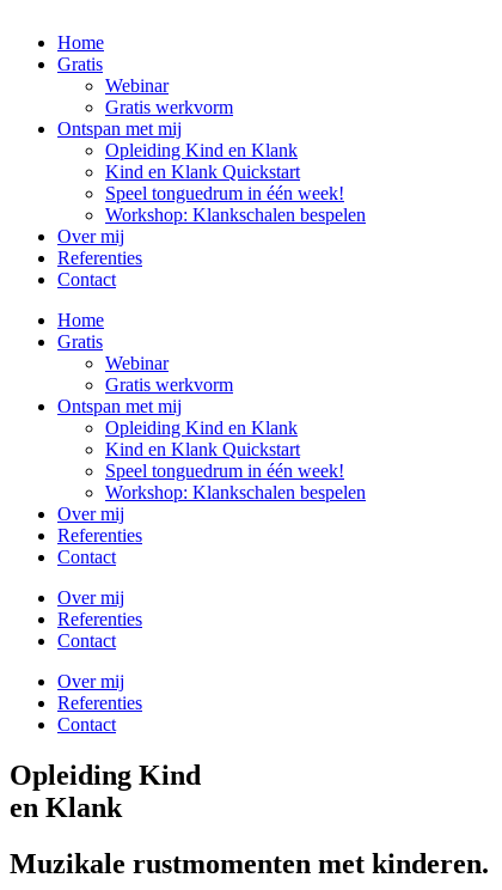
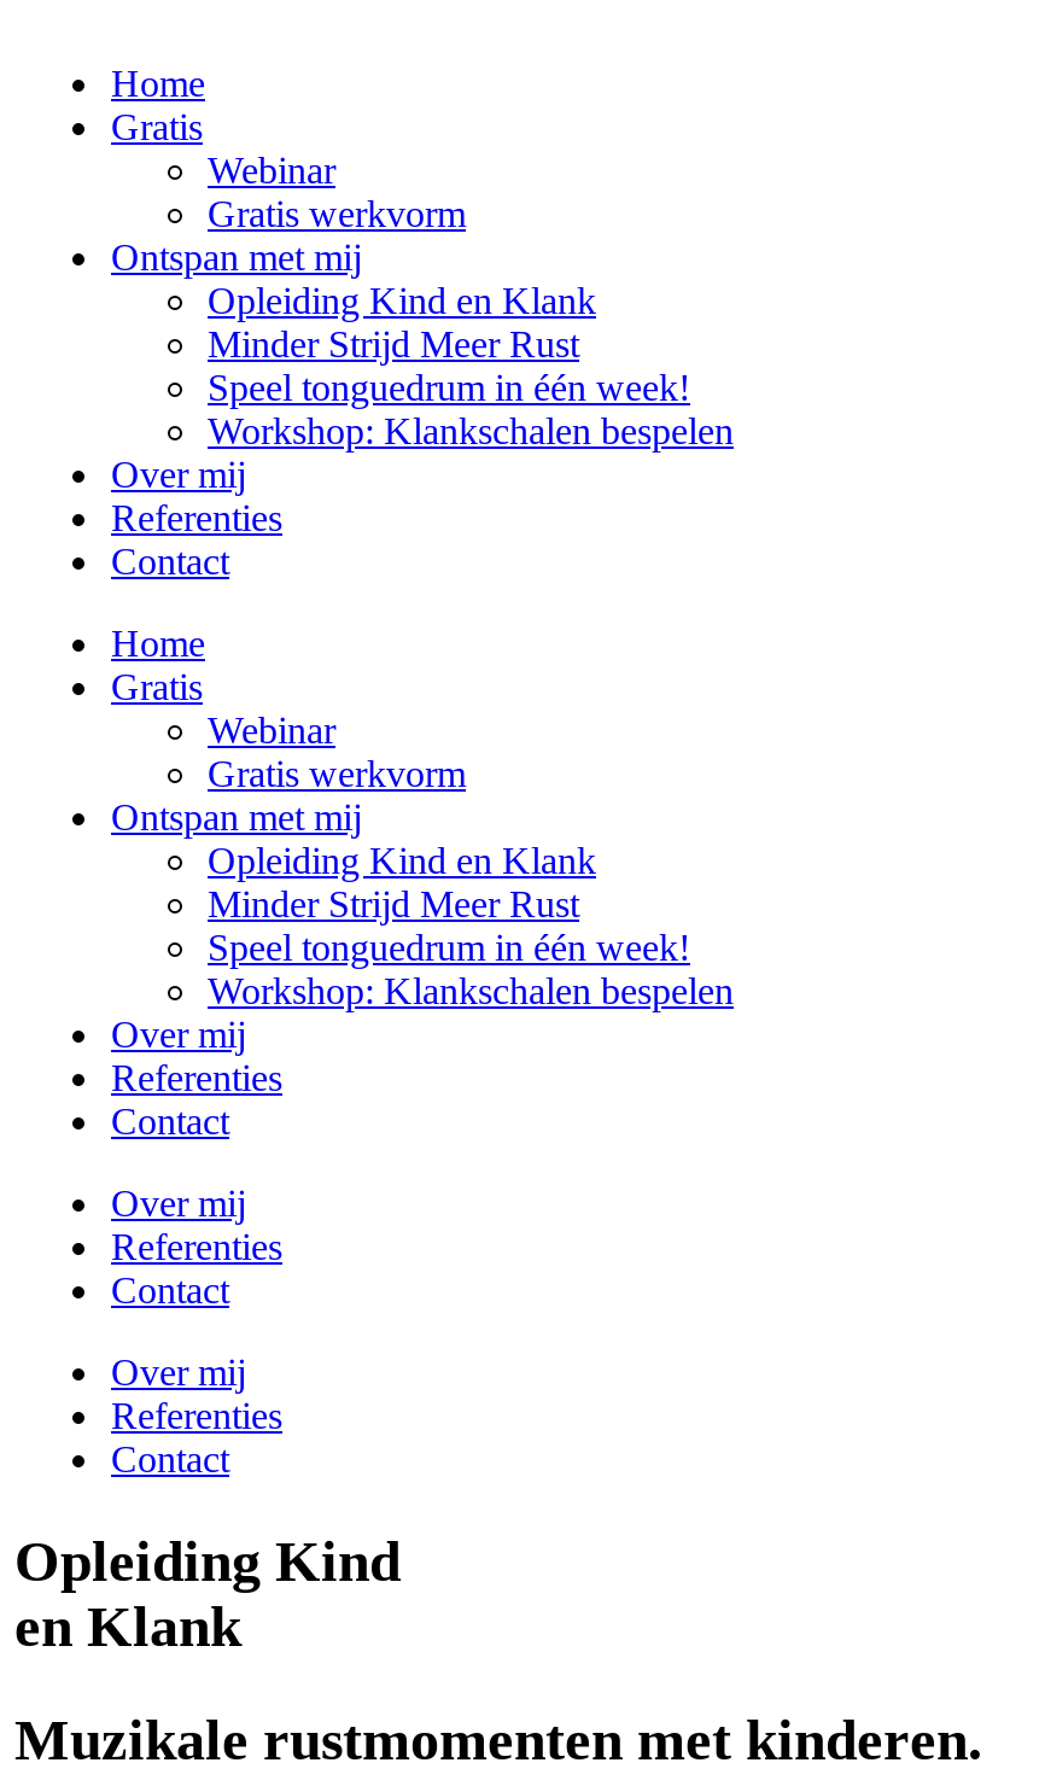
[105,161,300,182] Kind en Klank Quickstart -> [208,323,579,364] Minder Strijd Meer Rust
[105,439,300,459] Kind en Klank Quickstart -> [208,883,579,924] Minder Strijd Meer Rust

